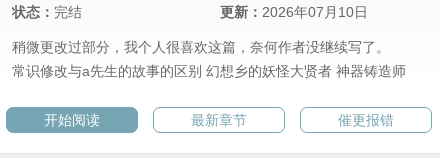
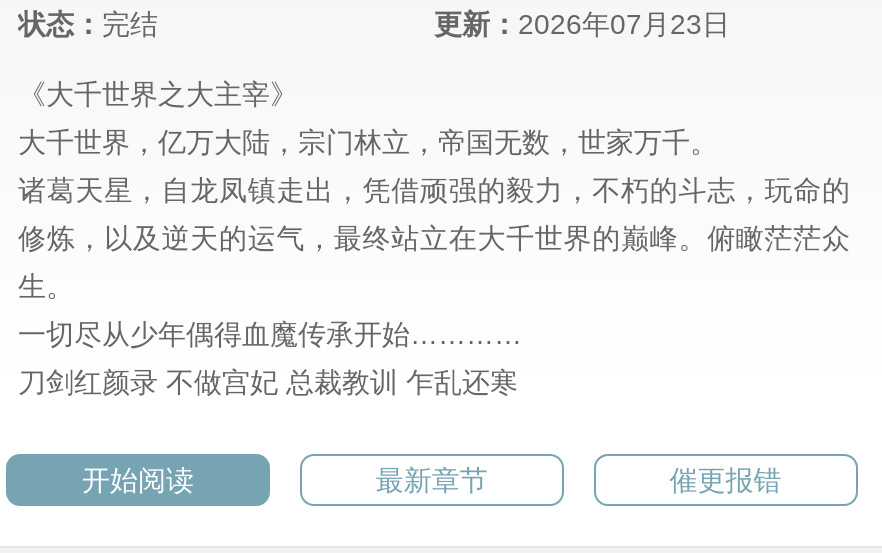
[12,4,406,79] 更新：2026年07月10日 | 稍微更改过部分，我个人很喜欢这篇，奈何作者没继续写了。 | 常识修改与a先生的故事的区别 幻想乡的妖怪大贤者 神器铸造师 -> [18,9,850,399] 更新：2026年07月23日 | 《大千世界之大主宰》 | 大千世界，亿万大陆，宗门林立，帝国无数，世家万千。 | 诸葛天星，自龙凤镇走出，凭借顽强的毅力，不朽的斗志，玩命的 | 修炼，以及逆天的运气，最终站立在大千世界的巅峰。俯瞰茫茫众 | 生。 | 一切尽从少年偶得血魔传承开始………… | 刀剑红颜录 不做宫妃 总裁教训 乍乱还寒

